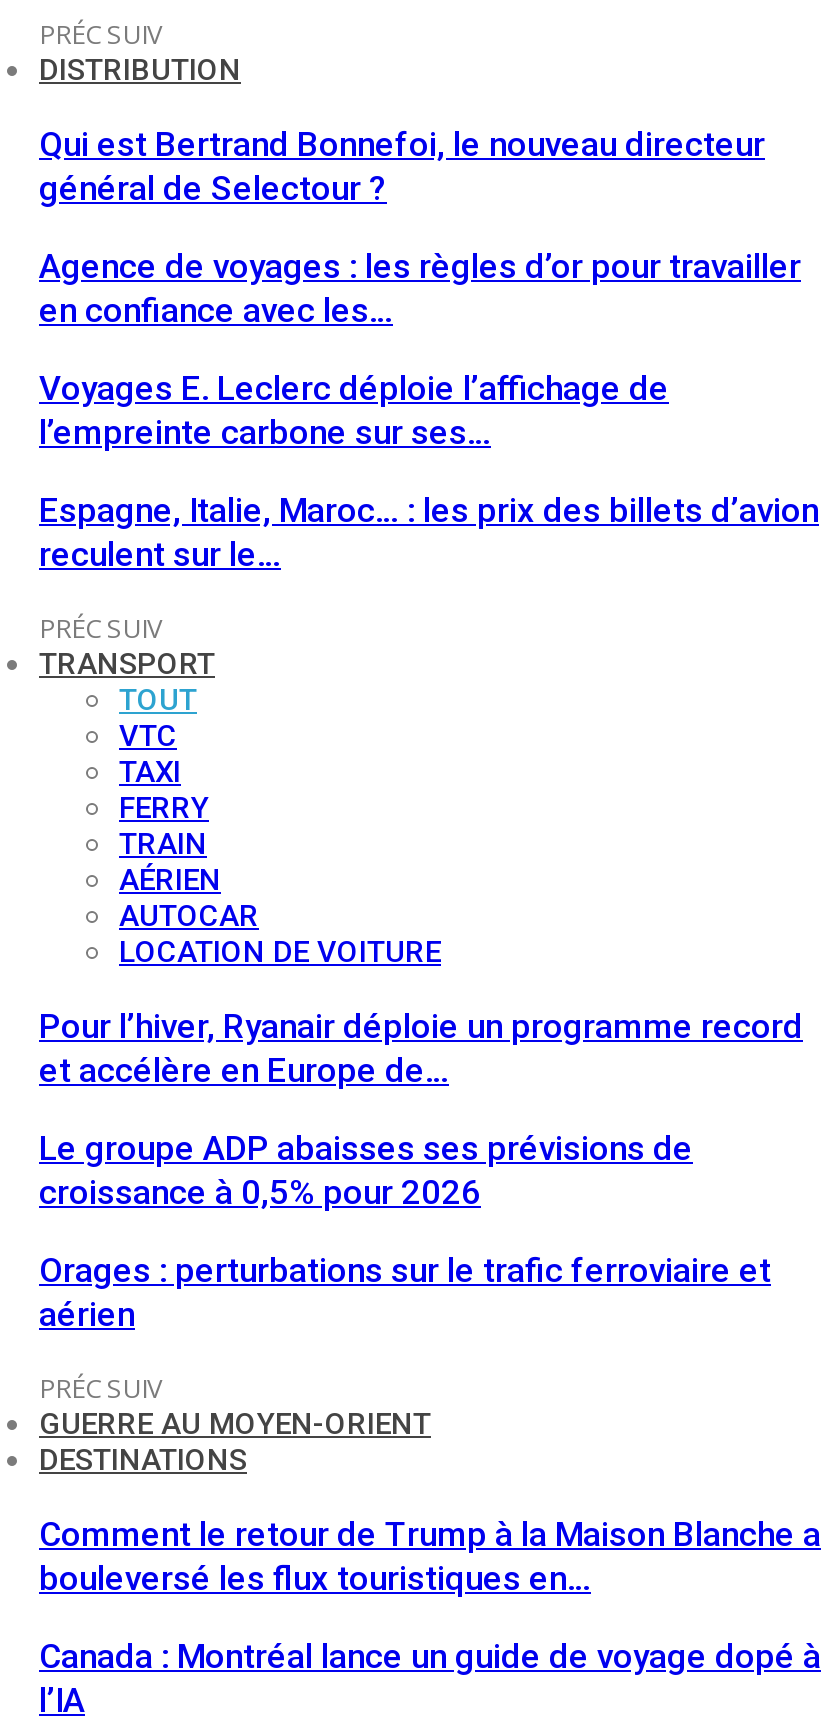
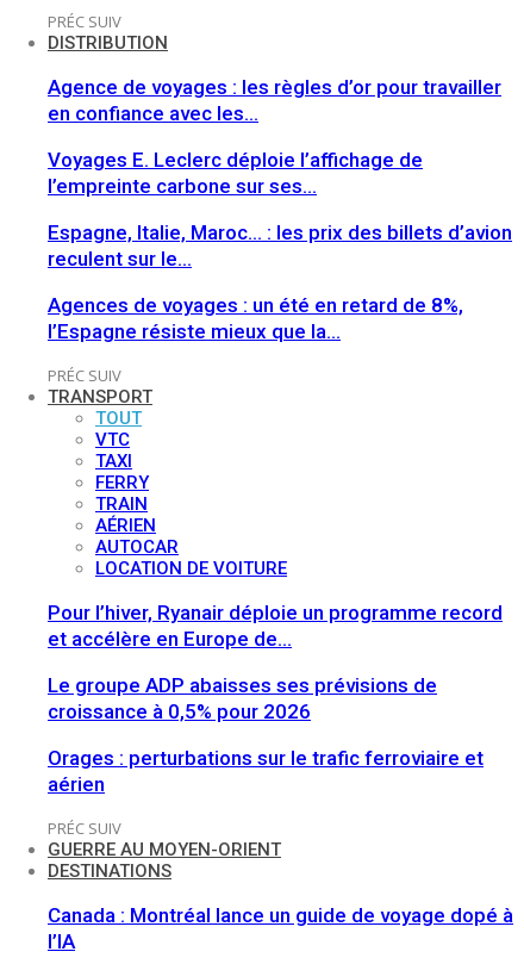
[39,124,765,208] Qui est Bertrand Bonnefoi, le nouveau directeur | général de Selectour ? -> none
none -> [48,293,463,343] Agences de voyages : un été en retard de 8%, | l’Espagne résiste mieux que la…
[39,1514,821,1598] Comment le retour de Trump à la Maison Blanche a | bouleversé les flux touristiques en… -> none

